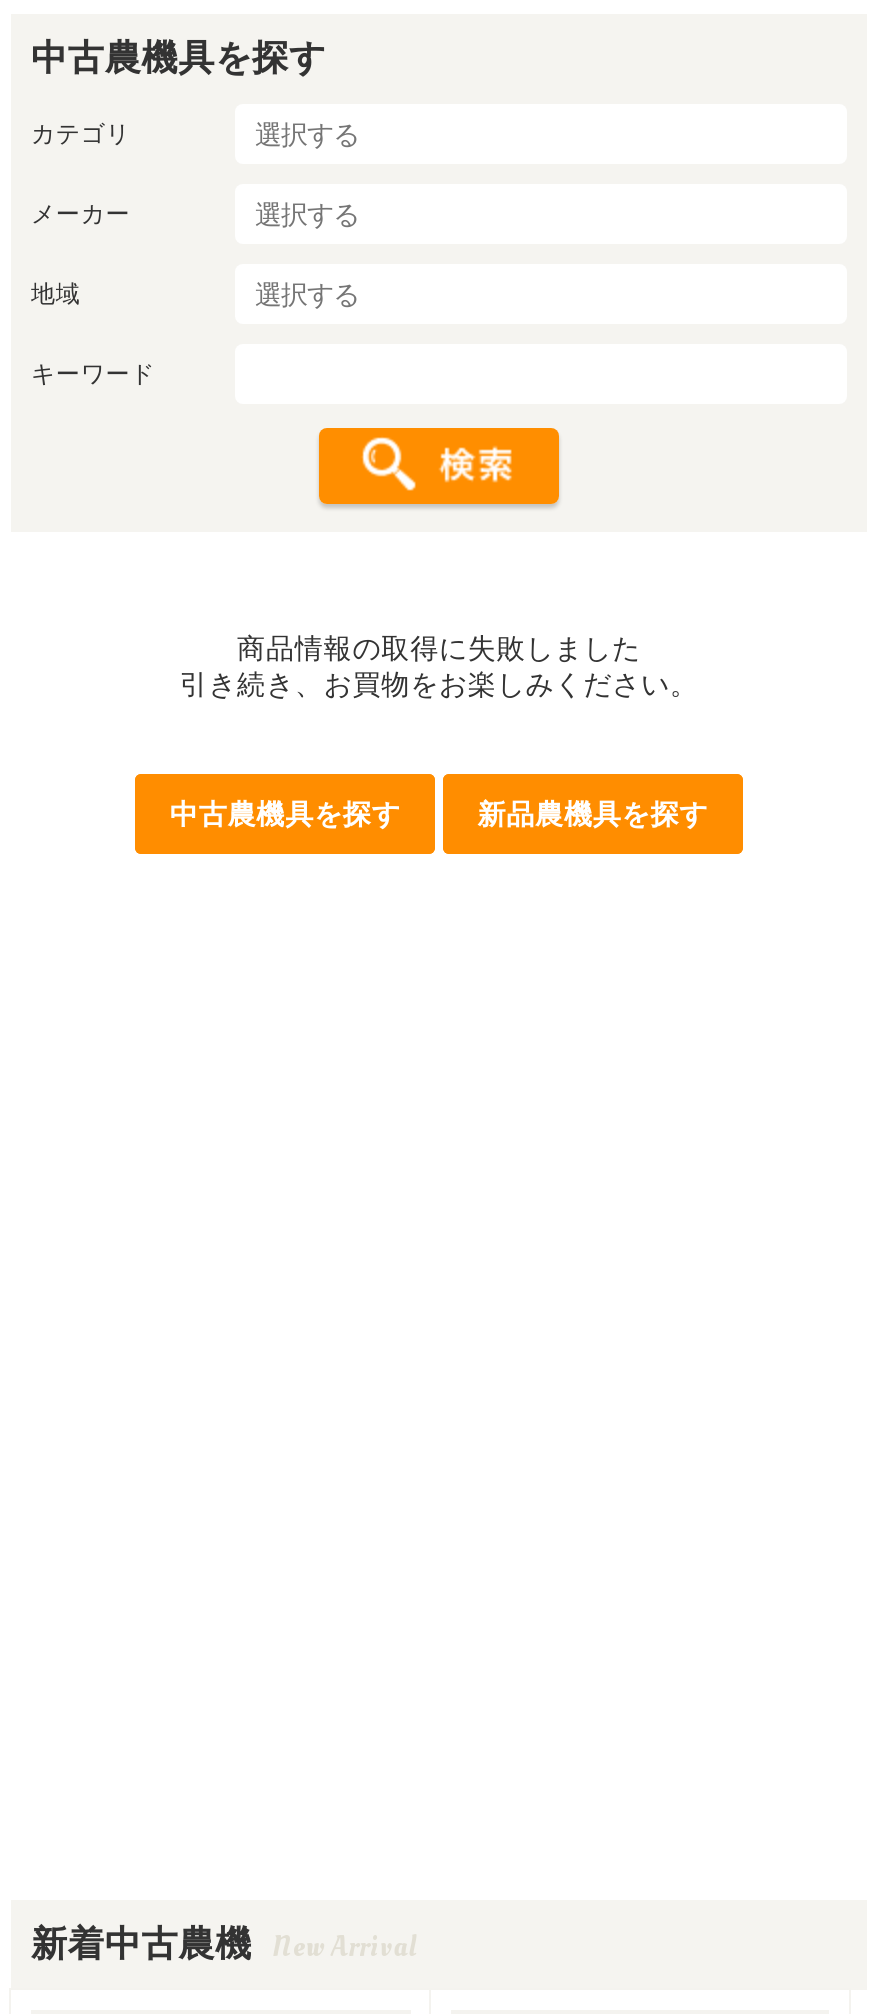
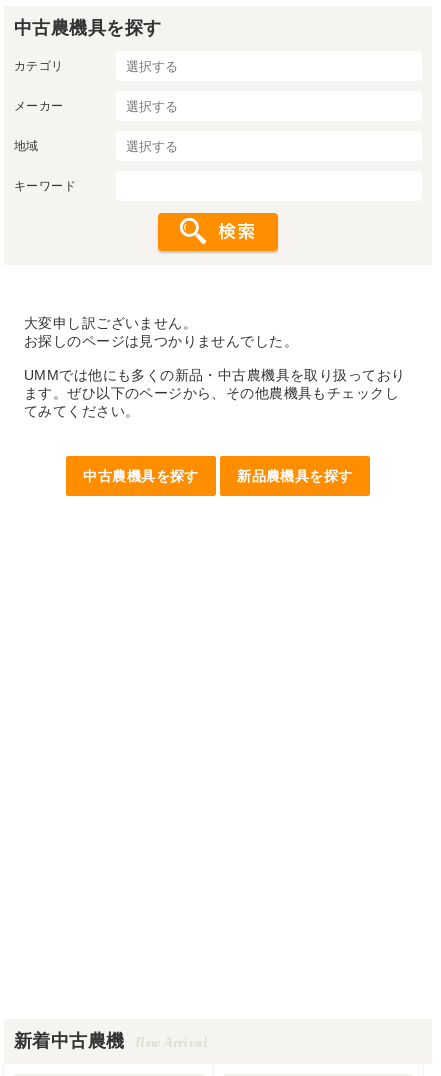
[179,632,699,700] 商品情報の取得に失敗しました | 引き続き、お買物をお楽しみください。 -> [24,315,405,419] 大変申し訳ございません。 | お探しのページは見つかりませんでした。 | UMMでは他にも多くの新品・中古農機具を取り扱っており | ます。ぜひ以下のページから、その他農機具もチェックし | てみてください。

